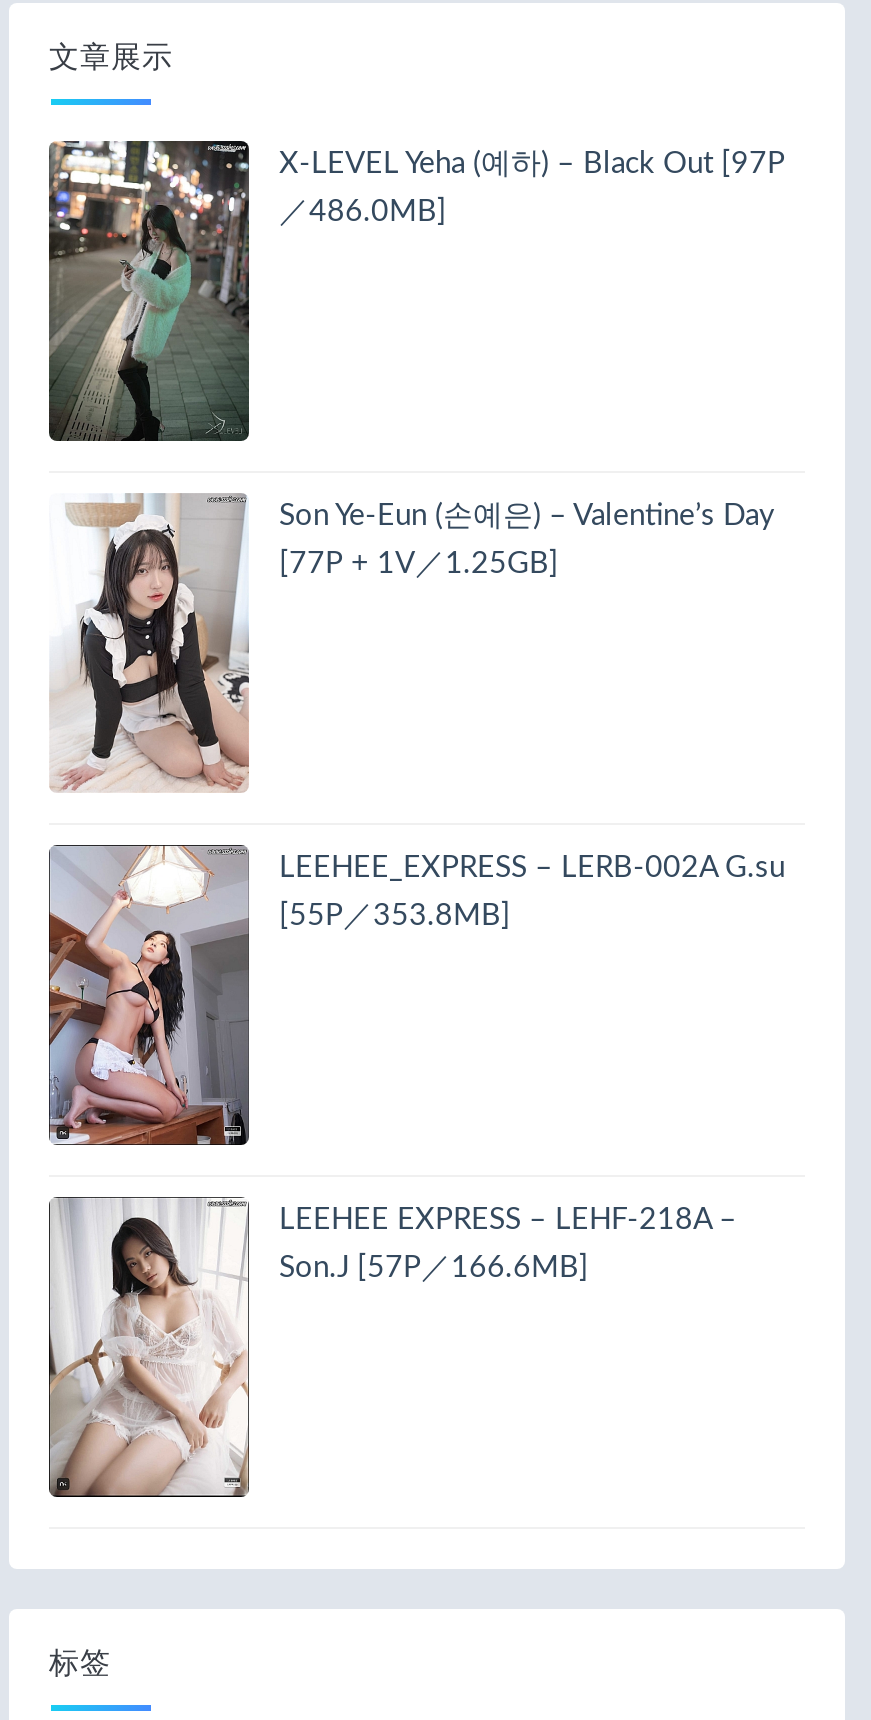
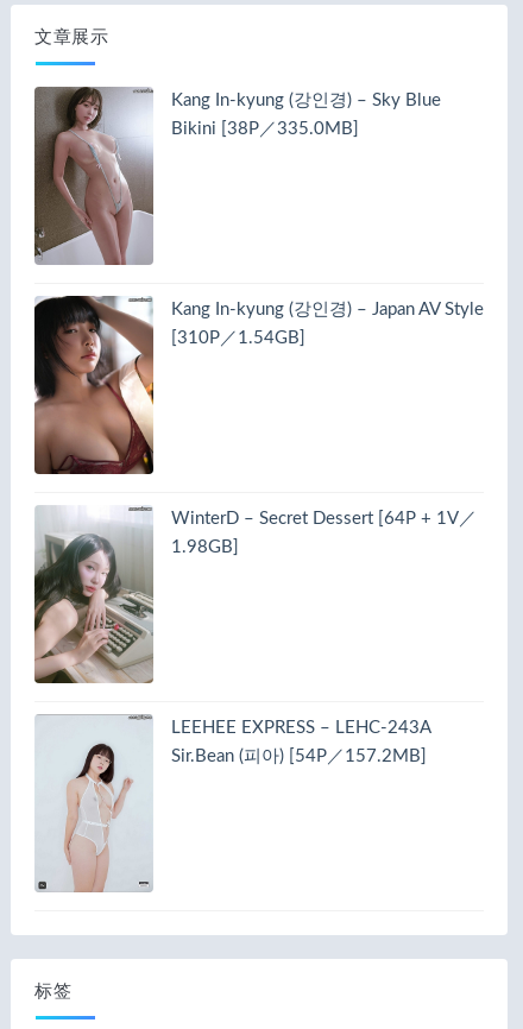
[49,139,785,443] [image] | X-LEVEL Yeha (예하) – Black Out [97P -> [34,87,441,266] [image] | Kang In-kyung (강인경) – Sky Blue
[279,197,447,227] ／486.0MB] -> [171,120,359,138] Bikini [38P／335.0MB]
[49,493,775,793] [image] | Son Ye-Eun (손예은) – Valentine’s Day -> [33,295,484,475] [image] | Kang In-kyung (강인경) – Japan AV Style
[279,549,559,579] [77P + 1V／1.25GB] -> [171,329,305,347] [310P／1.54GB]
[47,843,785,1147] [image] | LEEHEE_EXPRESS – LERB-002A G.su -> [33,505,477,684] [image] | WinterD – Secret Dessert [64P + 1V／
[279,901,511,931] [55P／353.8MB] -> [171,538,239,556] 1.98GB]
[47,1197,737,1499] [image] | LEEHEE EXPRESS – LEHF-218A – -> [34,715,430,892] [image] | LEEHEE EXPRESS – LEHC-243A
[279,1253,589,1283] Son.J [57P／166.6MB] -> [171,747,427,765] Sir.Bean (피아) [54P／157.2MB]

